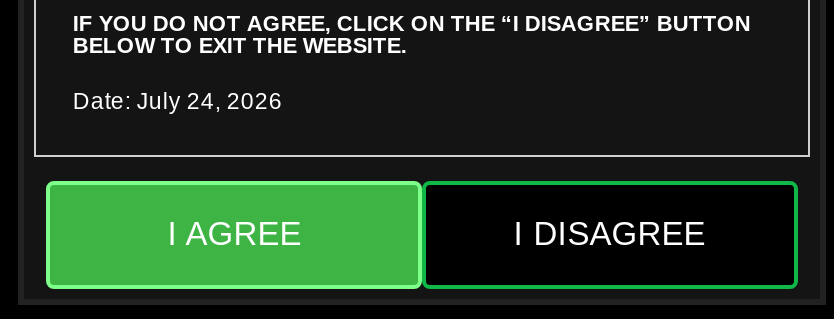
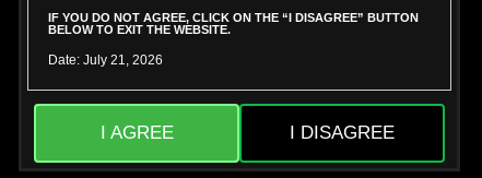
[73,88,283,114] Date: July 24, 2026 -> [49,53,163,67] Date: July 21, 2026

